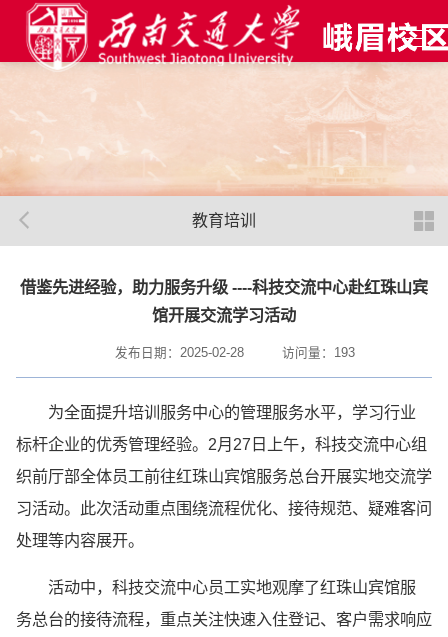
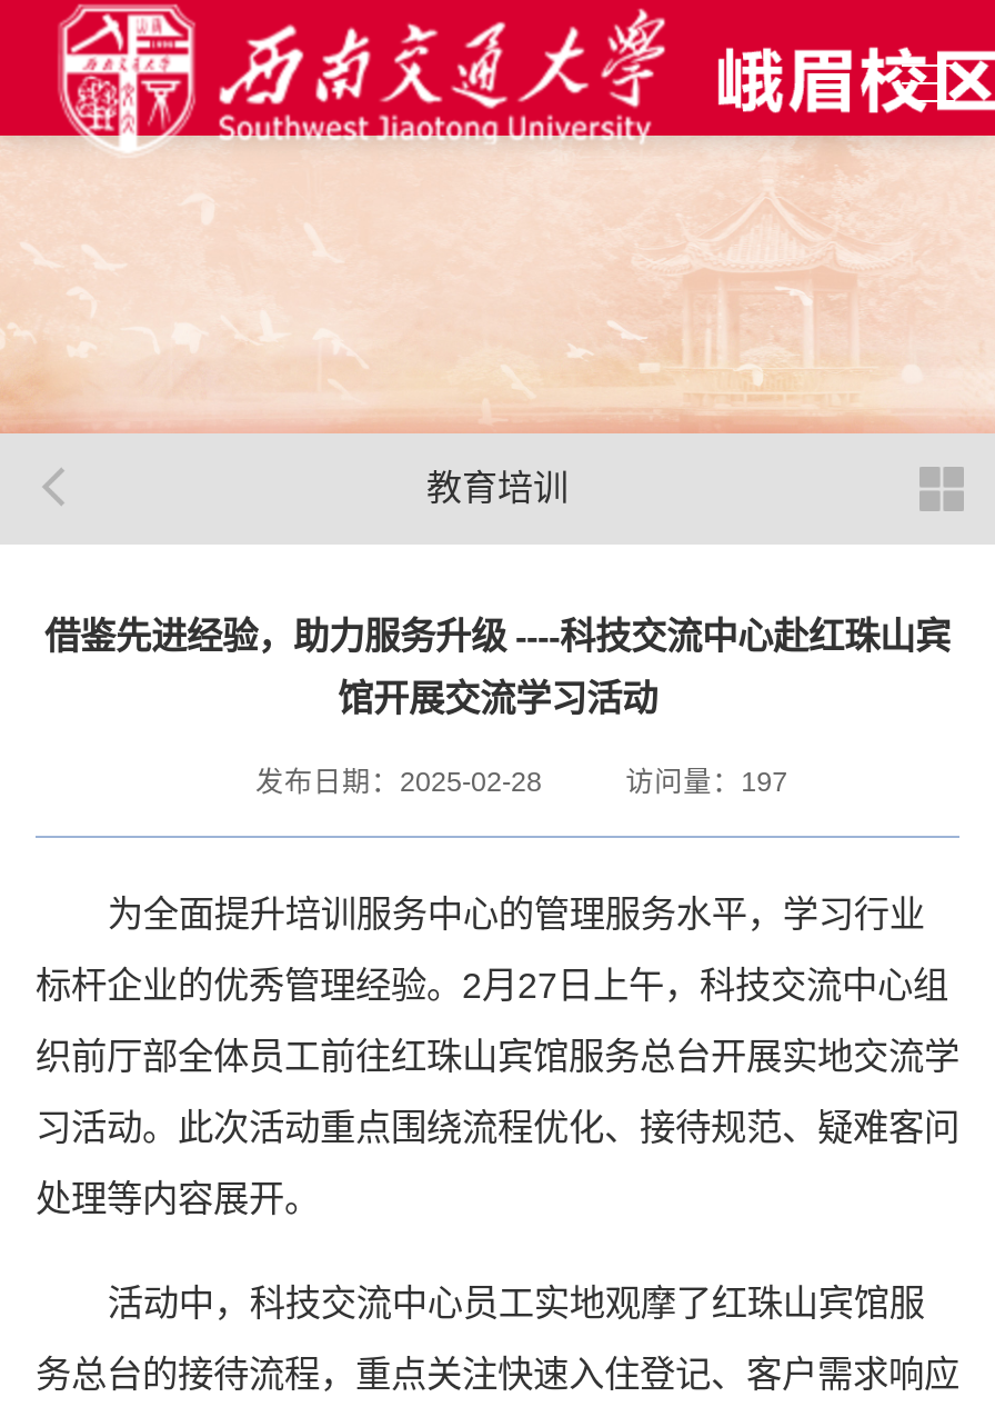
[282,346,355,360] 访问量：193 -> [625,767,788,798] 访问量：197

